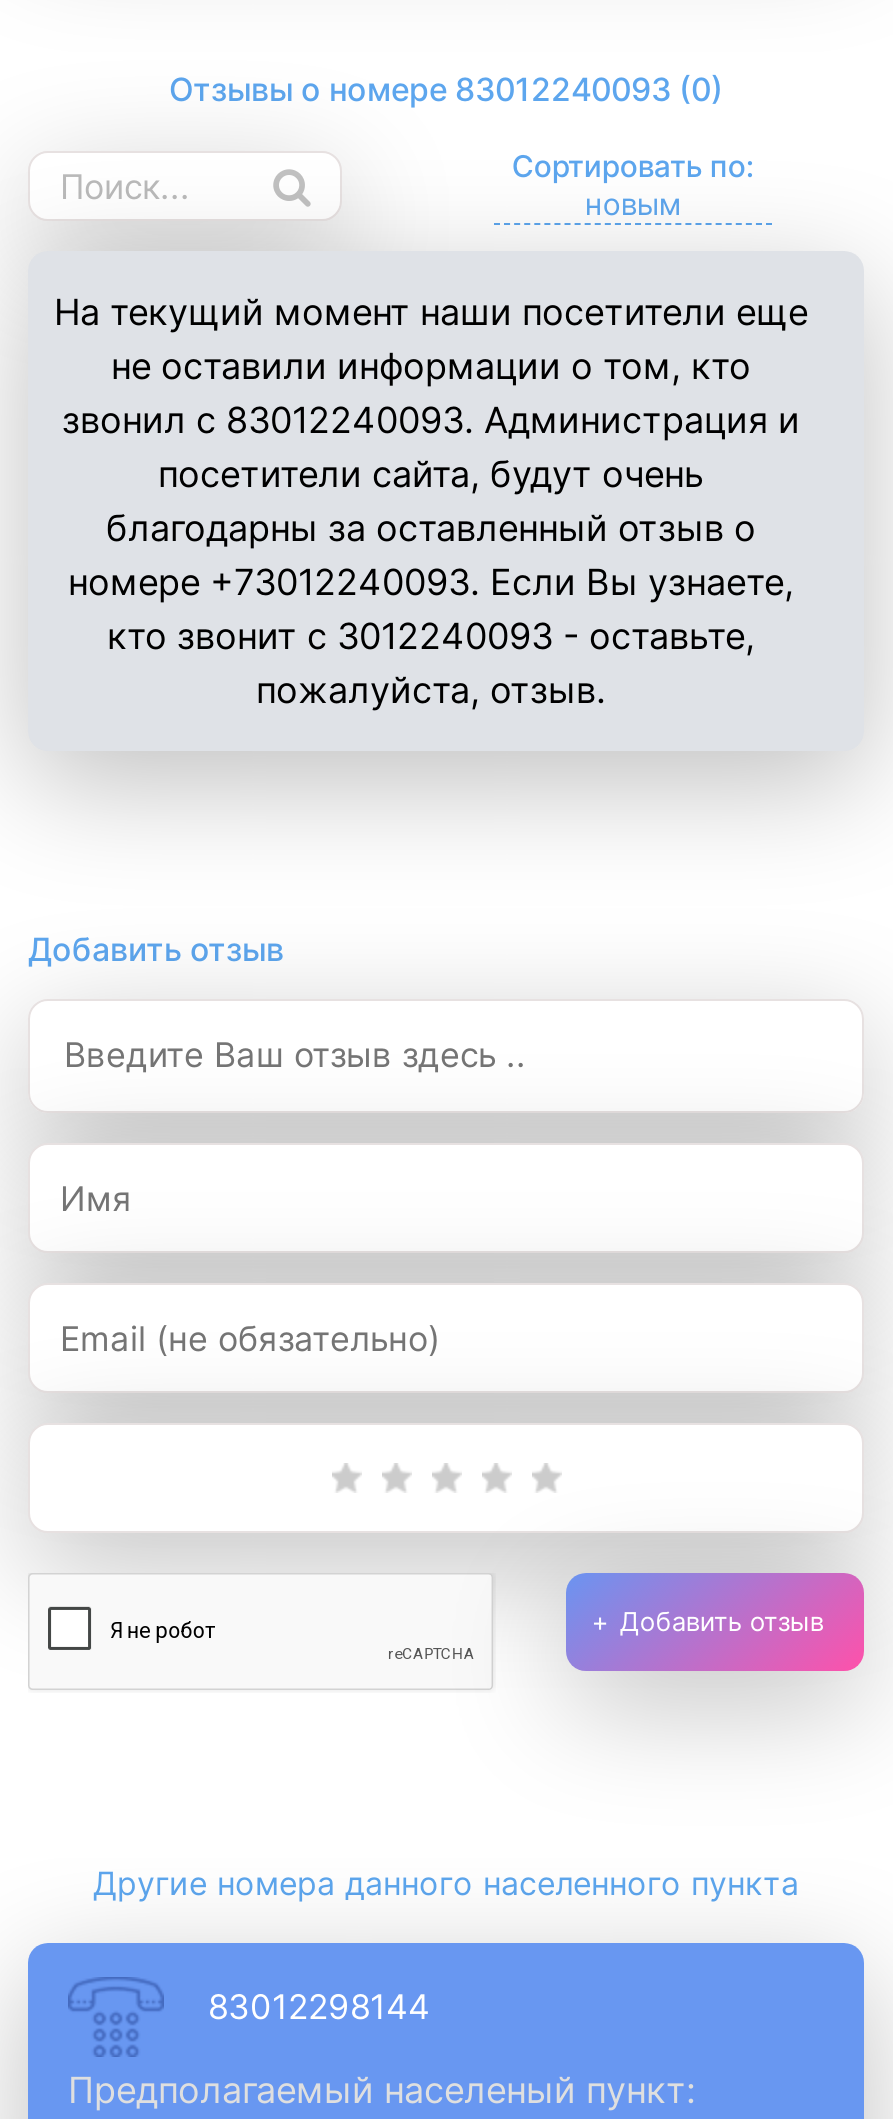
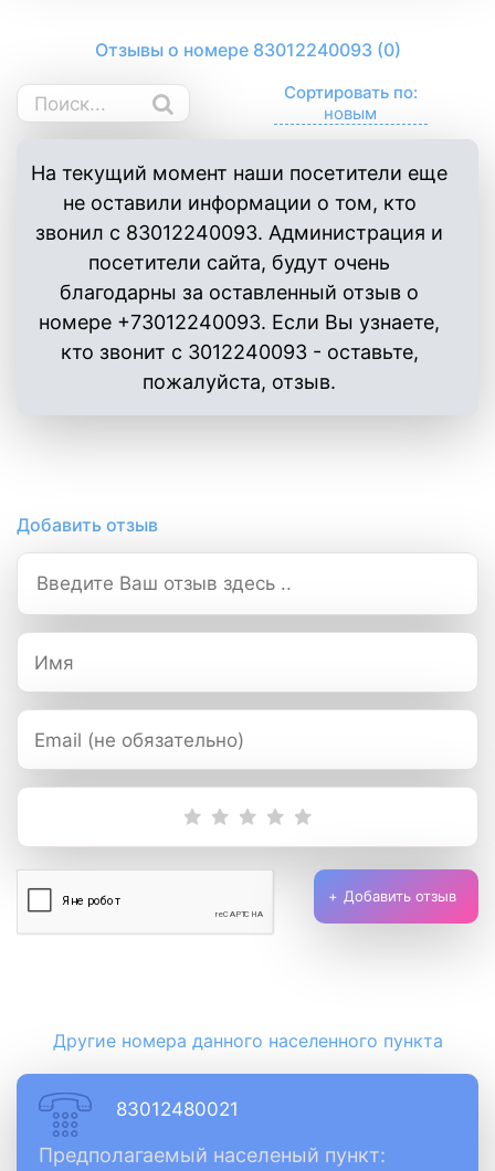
[208,1987,430,2027] 83012298144 -> [116,1098,239,1120] 83012480021

